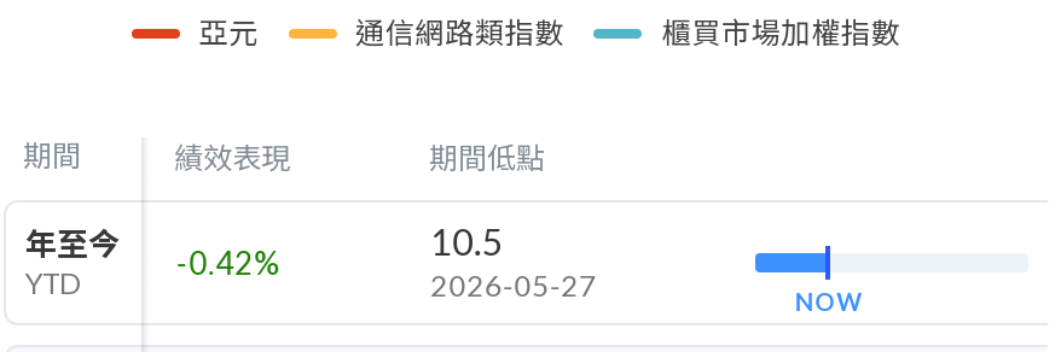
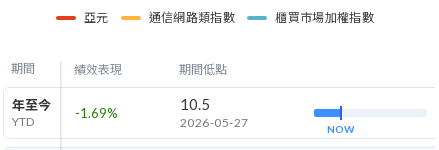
[25,223,281,281] 年至今 -0.42% -> [12,96,118,120] 年至今 -1.69%

